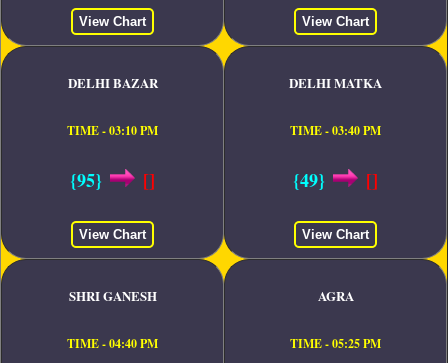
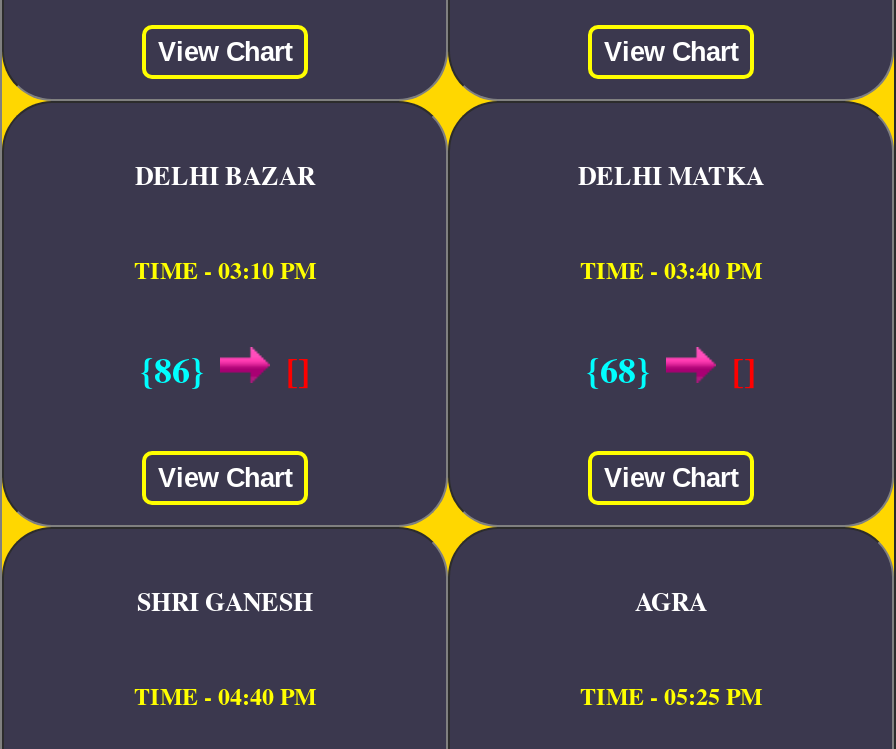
[70,167,102,193] {95} -> [140,344,204,396] {86}
[293,167,325,193] {49} -> [586,344,650,396] {68}

